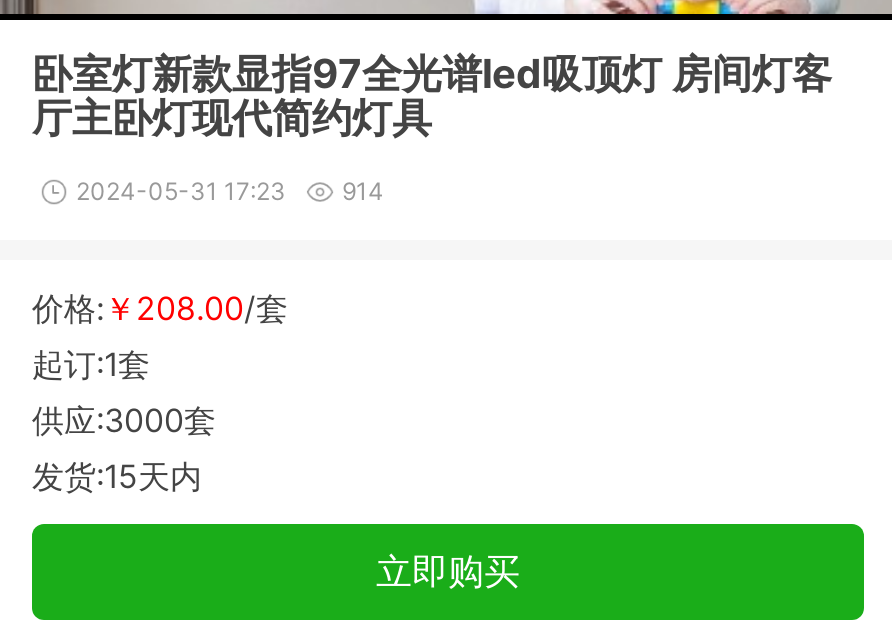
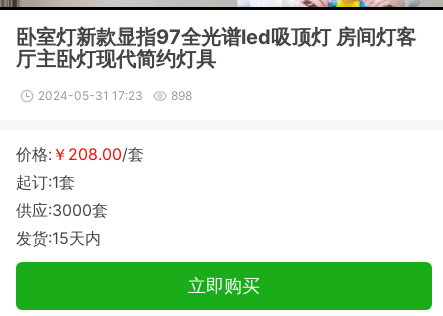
[76,176,384,206] 2024-05-31 17:23 914 -> [38,88,192,103] 2024-05-31 17:23 898

